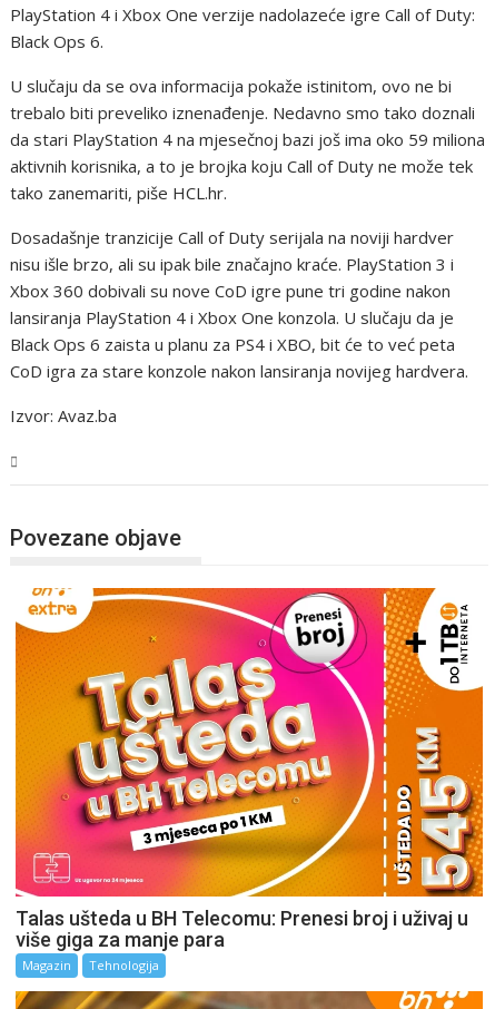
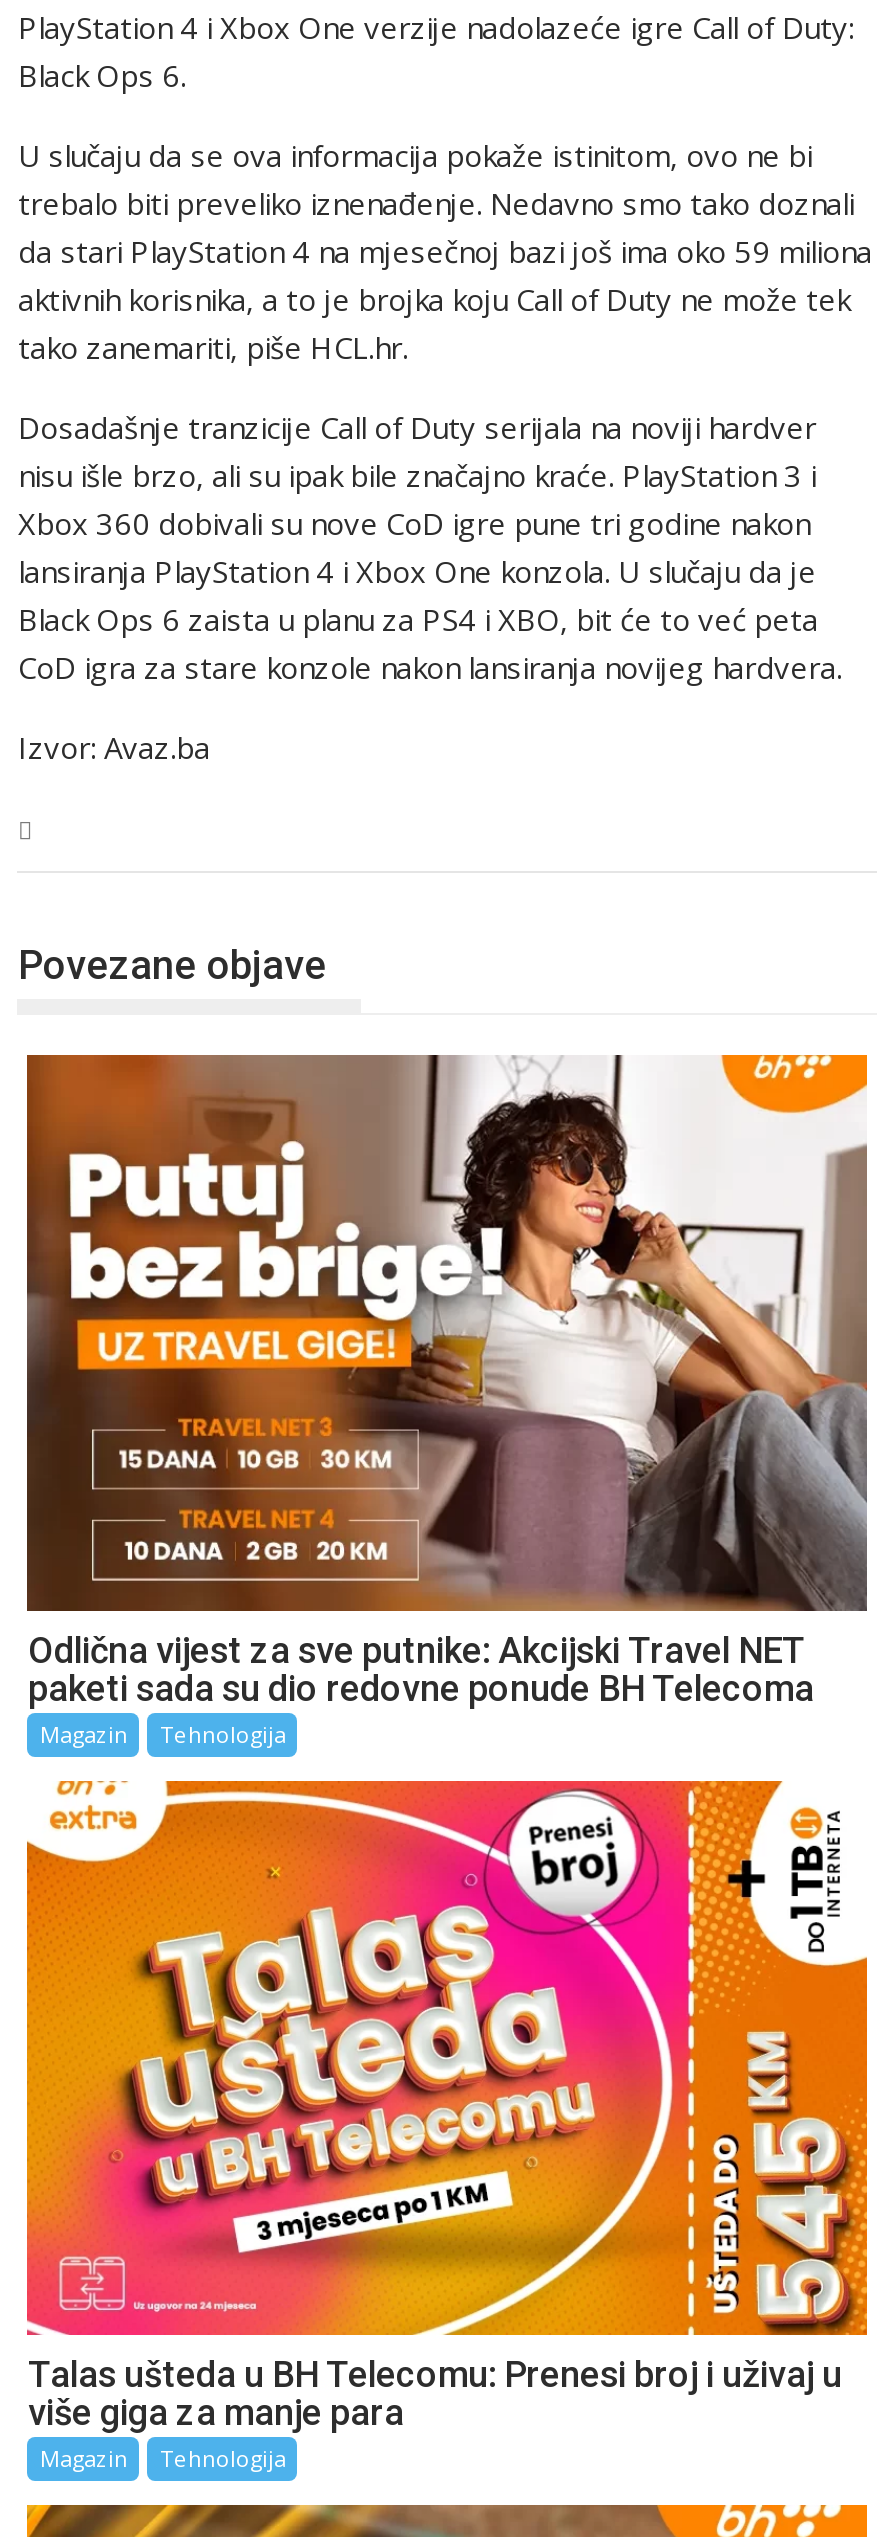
none -> [25,1052,869,1749] [image] | Odlična vijest za sve putnike: Akcijski Travel NET | paketi sada su dio redovne ponude BH Telecoma | Magazin | Tehnologija

